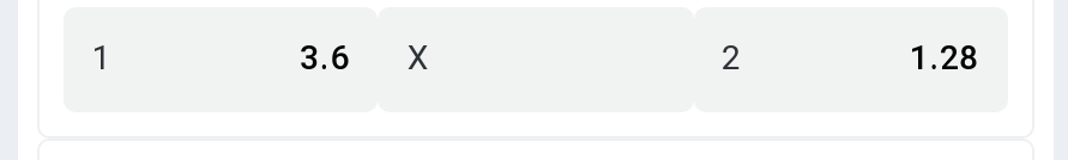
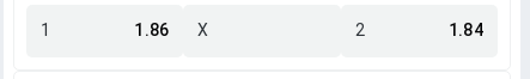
[300,38,429,76] 3.6 X -> [134,20,209,39] 1.86 X
[910,38,979,76] 1.28 -> [449,20,483,39] 1.84

